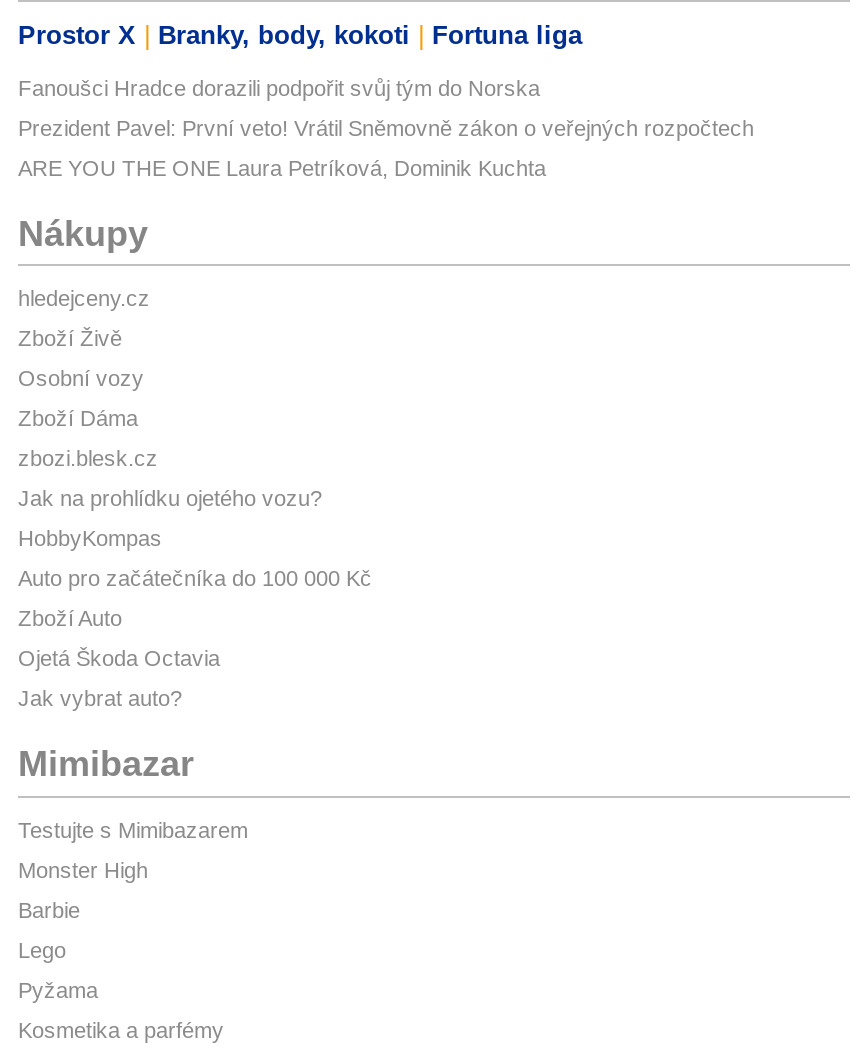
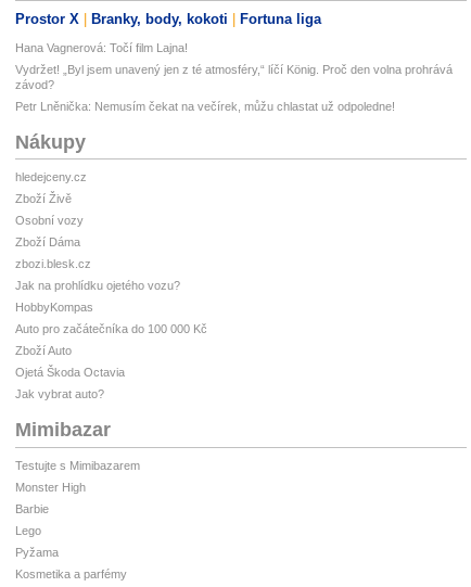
[18,76,540,100] Fanoušci Hradce dorazili podpořit svůj tým do Norska -> [15,41,188,54] Hana Vagnerová: Točí film Lajna!
[18,116,754,140] Prezident Pavel: První veto! Vrátil Sněmovně zákon o veřejných rozpočtech -> [15,63,453,91] Vydržet! „Byl jsem unavený jen z té atmosféry,“ líčí König. Proč den volna prohrává | závod?
[18,156,546,180] ARE YOU THE ONE Laura Petríková, Dominik Kuchta -> [15,100,395,113] Petr Lněnička: Nemusím čekat na večírek, můžu chlastat už odpoledne!

